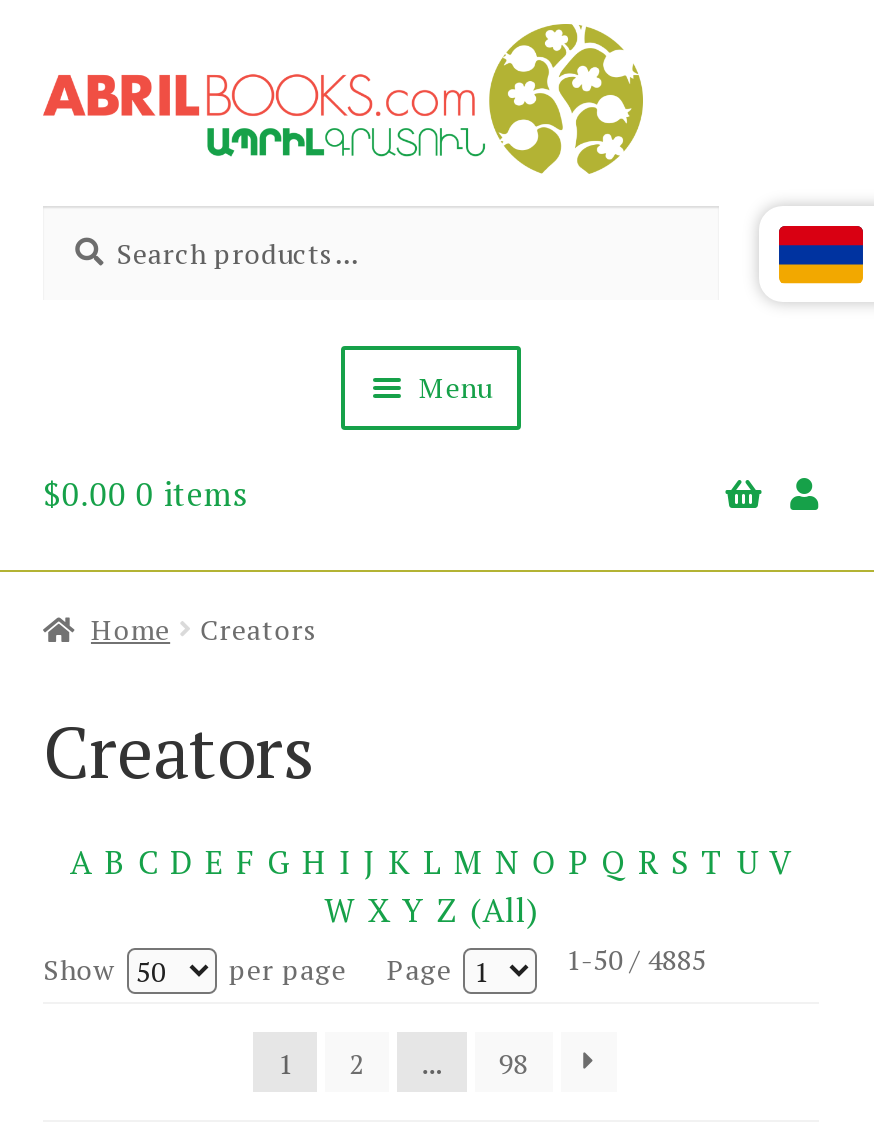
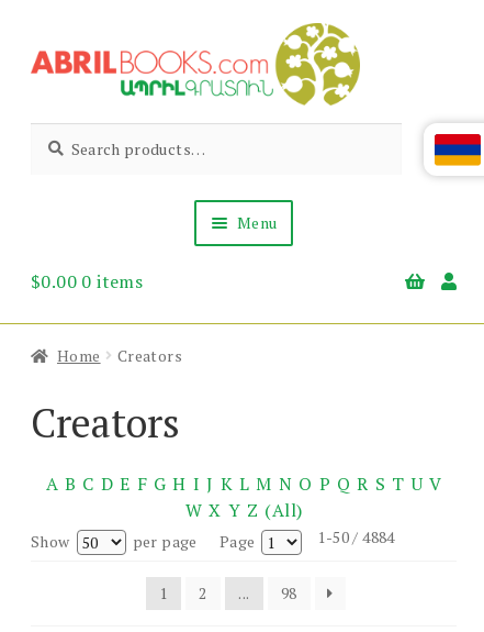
[566,940,707,978] 1-50 / 4885 -> [318,526,395,547] 1-50 / 4884

